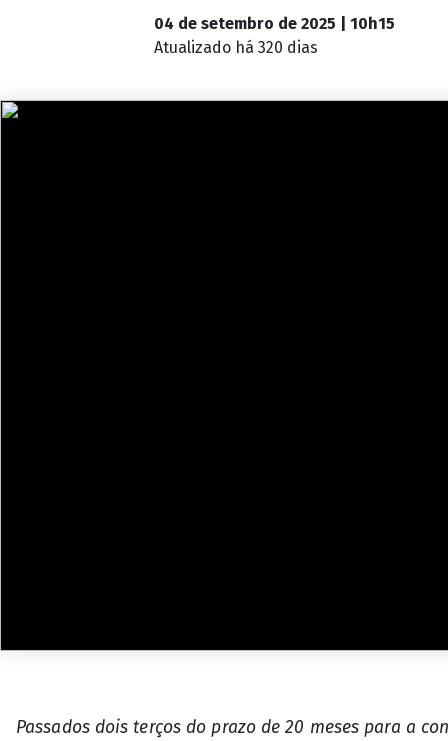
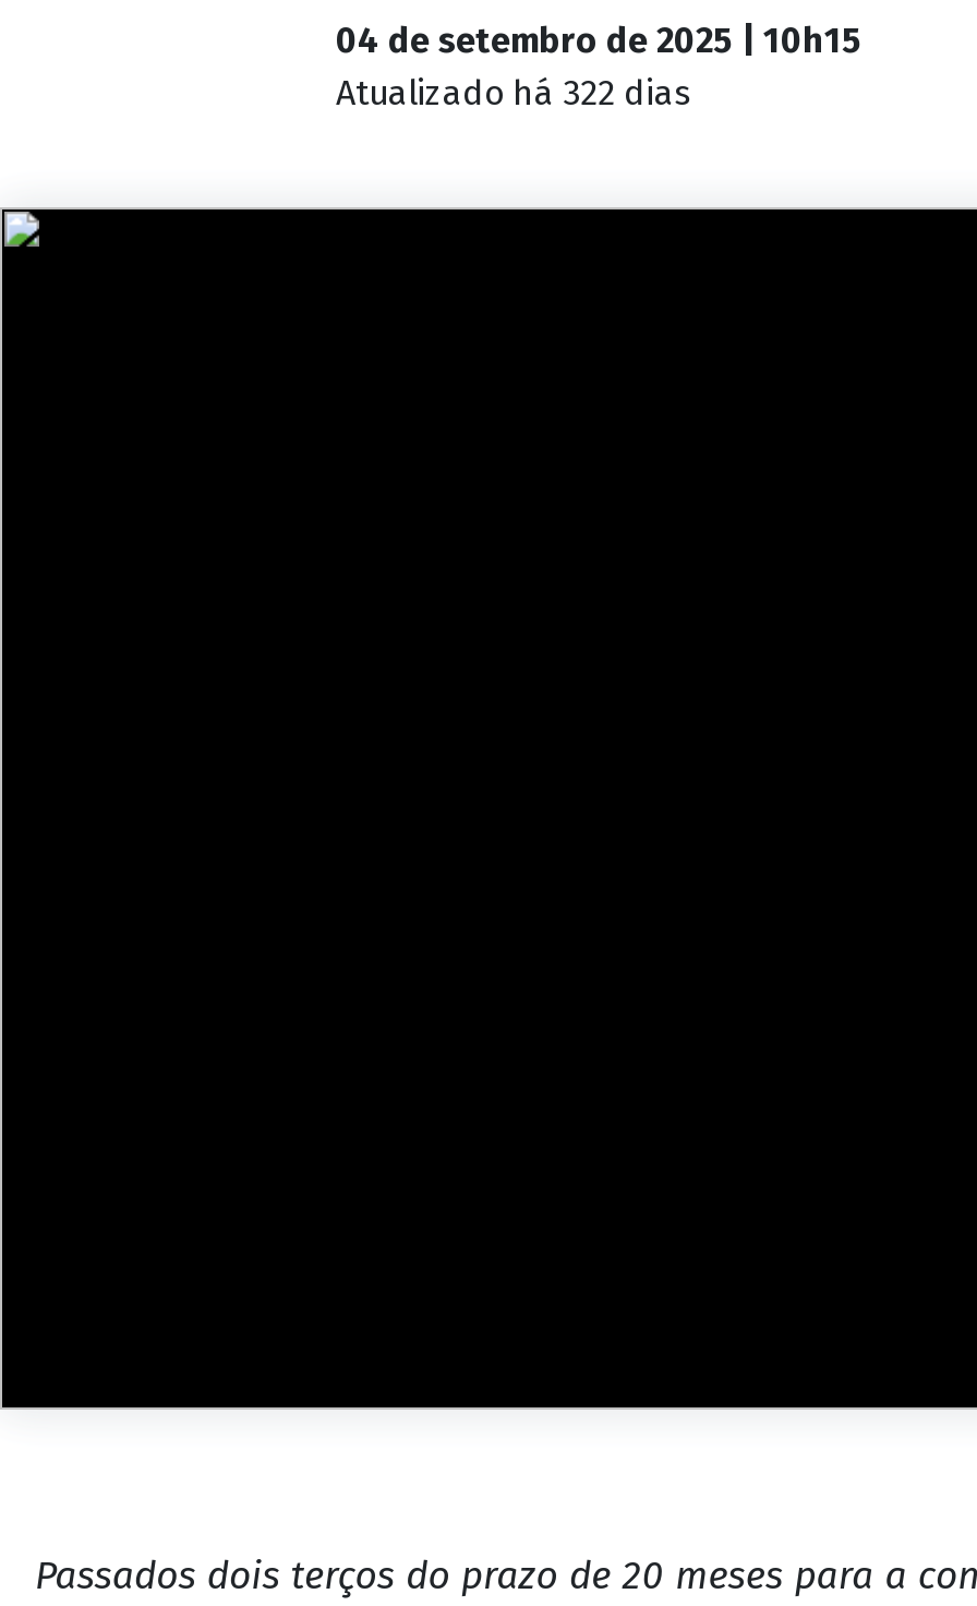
[154,38,318,57] Atualizado há 320 dias -> [336,72,691,113] Atualizado há 322 dias

